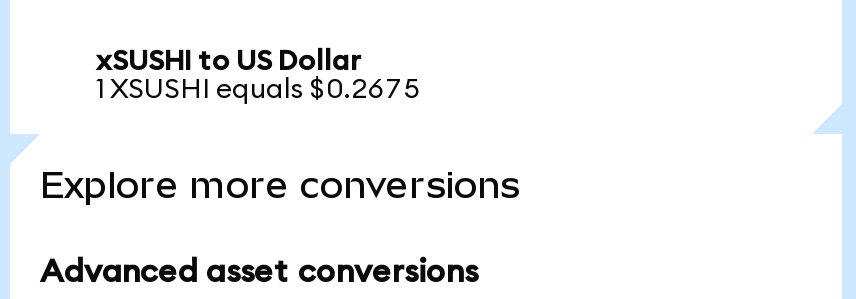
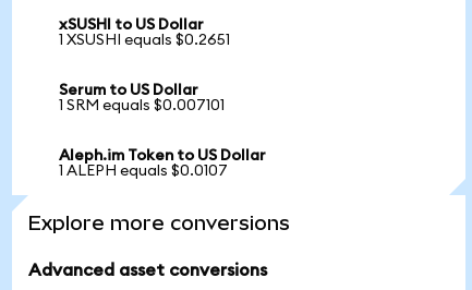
[96,76,420,104] 1 XSUSHI equals $0.2675 -> [59,33,266,179] 1 XSUSHI equals $0.2651 | Serum to US Dollar | 1 SRM equals $0.007101 | Aleph.im Token to US Dollar | 1 ALEPH equals $0.0107

